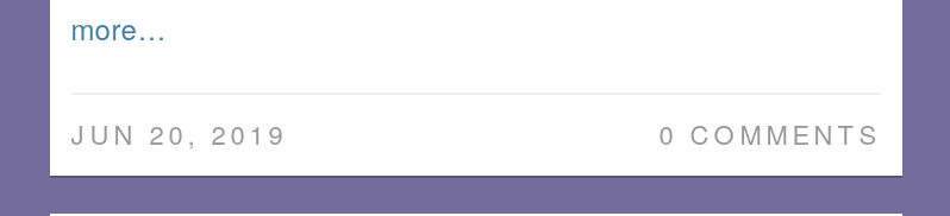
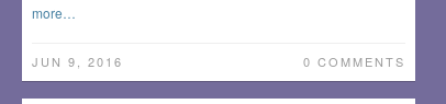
[71,114,288,152] JUN 20, 2019 -> [32,53,123,70] JUN 9, 2016

